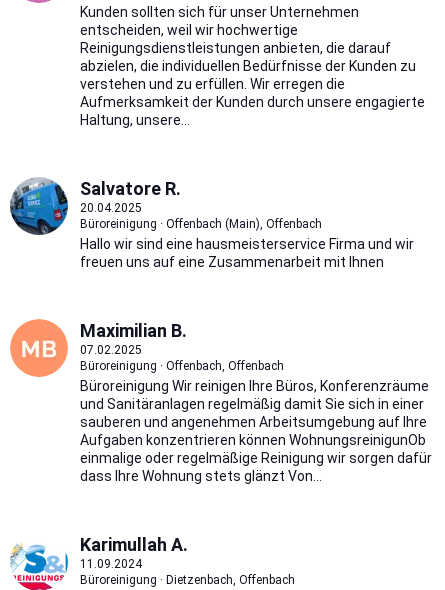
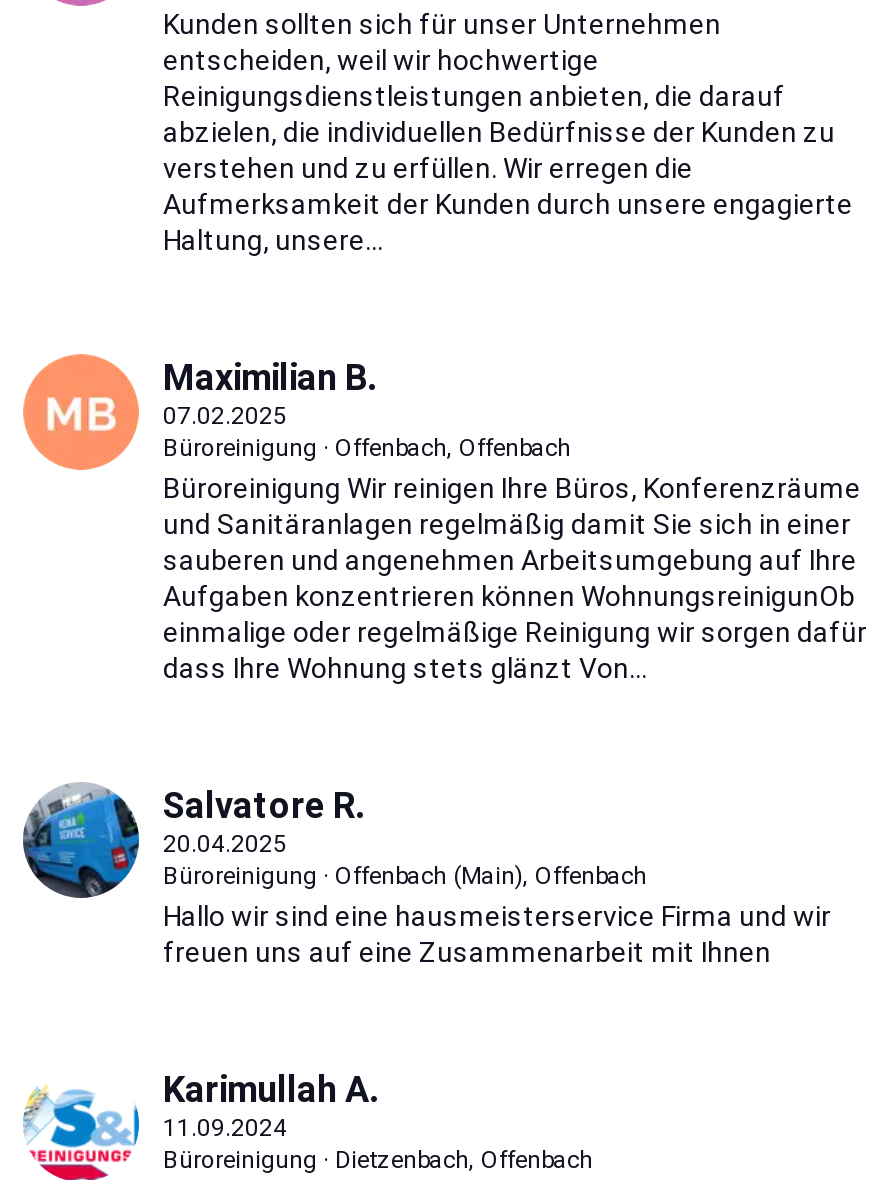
moved [9,177,414,270] -> [23,782,831,968]: [image] | Salvatore R. | 20.04.2025 | Büroreinigung · Offenbach (Main), Offenbach | Hallo wir sind eine hausmeisterservice Firma und wir | freuen uns auf eine Zusammenarbeit mit Ihnen
moved [80,320,432,484] -> [163,356,867,684]: Maximilian B. | 07.02.2025 | Büroreinigung · Offenbach, Offenbach | ... | einmalige oder regelmäßige Reinigung wir sorgen dafür | dass Ihre Wohnung stets glänzt Von...

